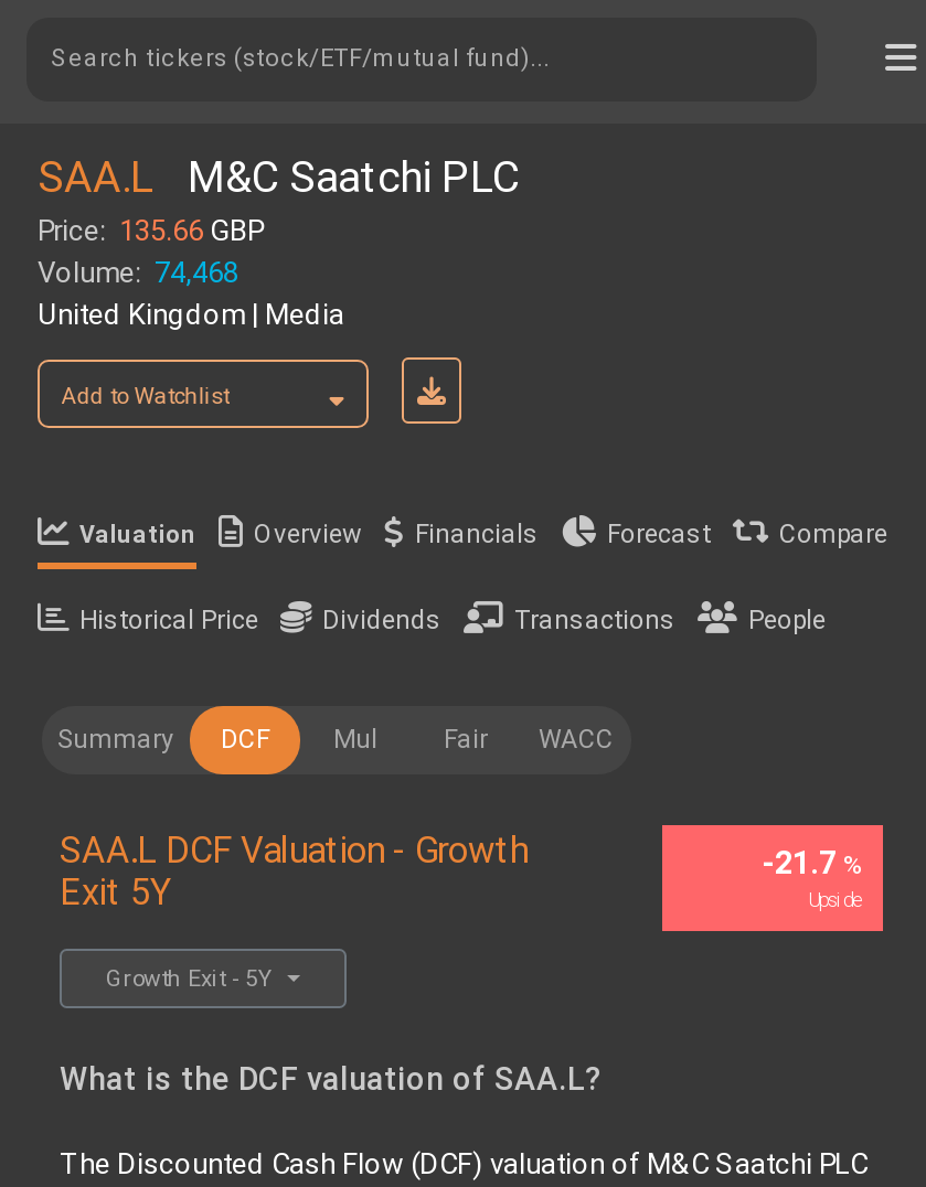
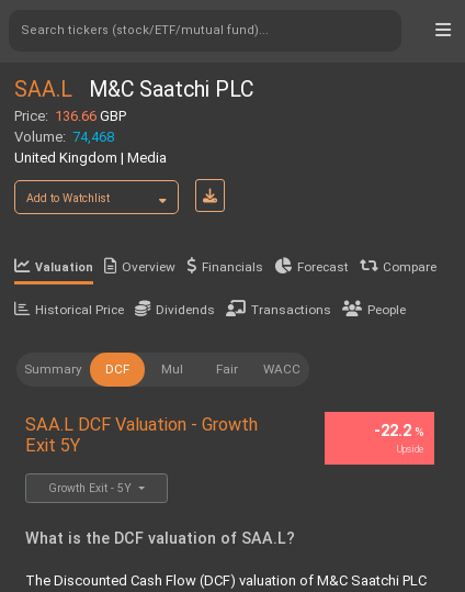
[38,214,263,247] Price: 135.66 GBP -> [14,108,126,124] Price: 136.66 GBP
[762,845,861,880] -21.7% -> [374,422,423,439] -22.2%

